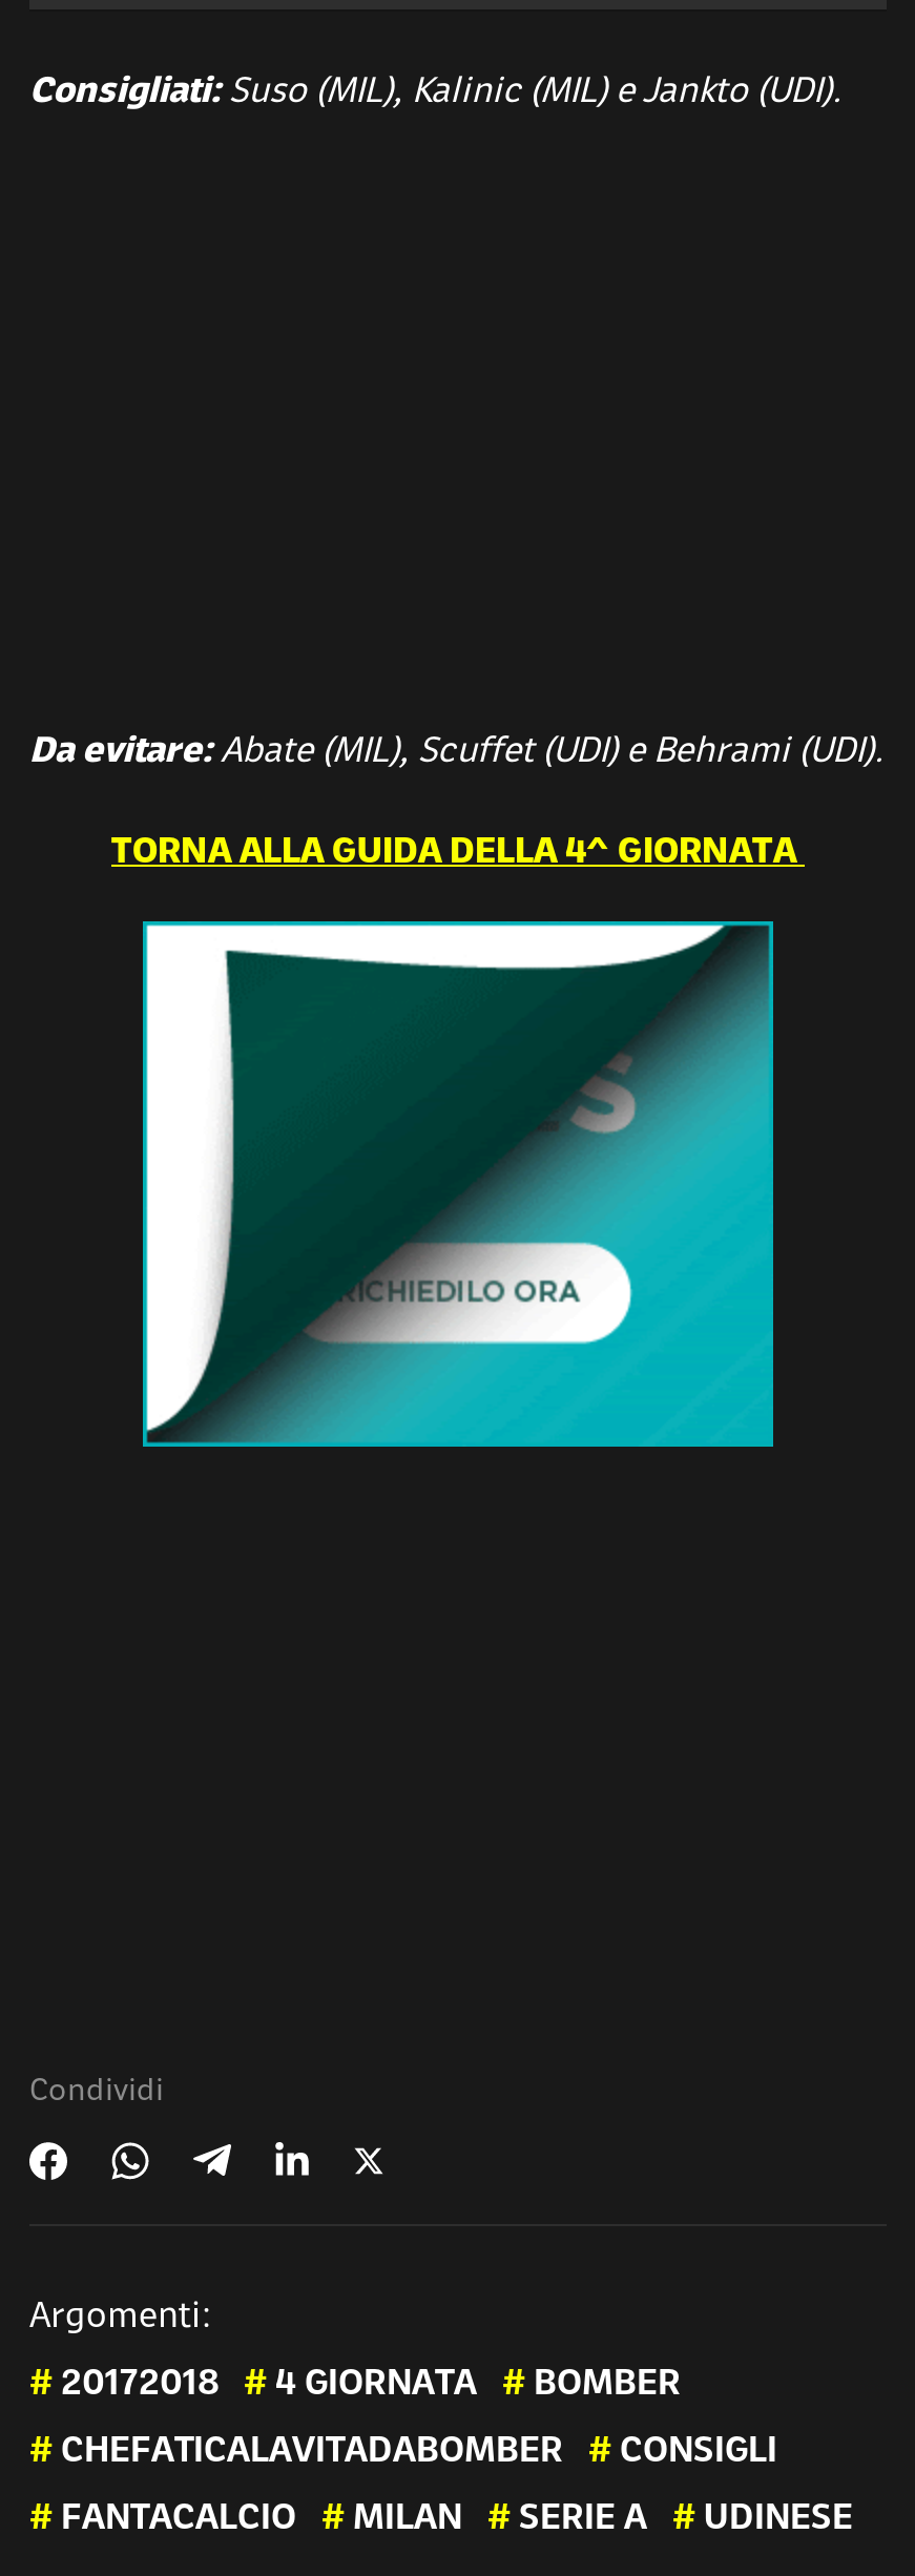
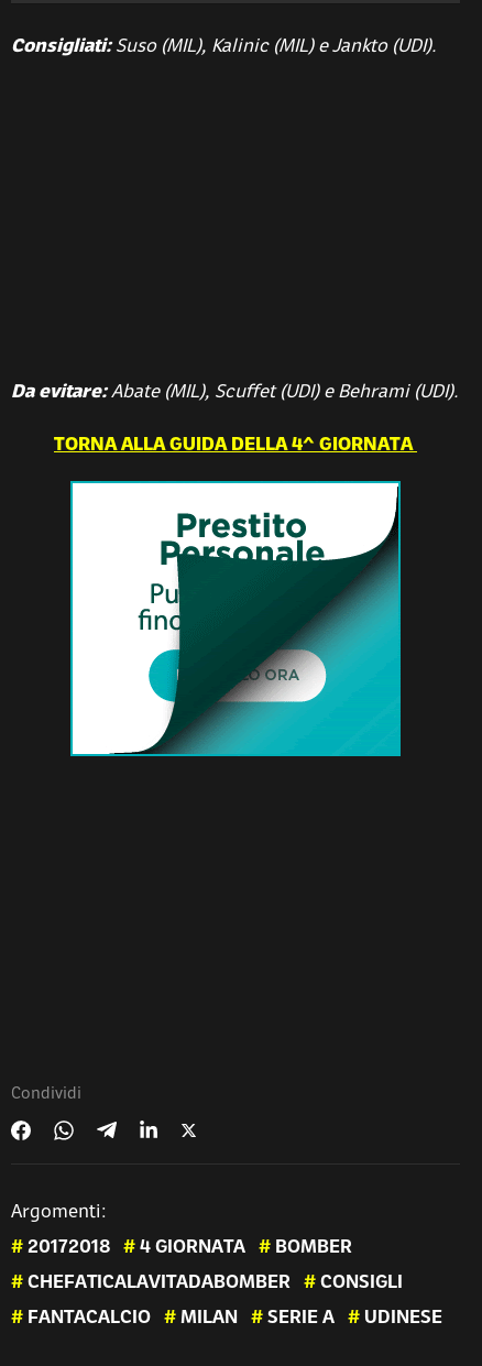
[147,926,771,1445] [image] -> [72,482,399,755] [image]

